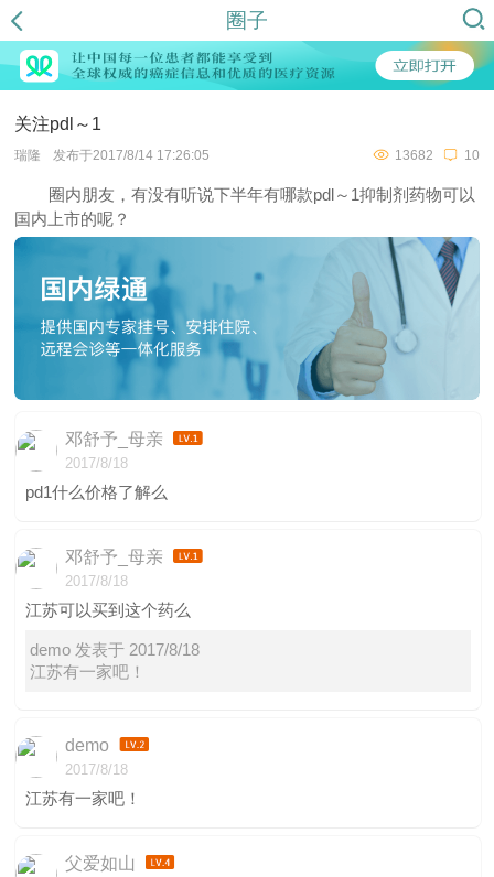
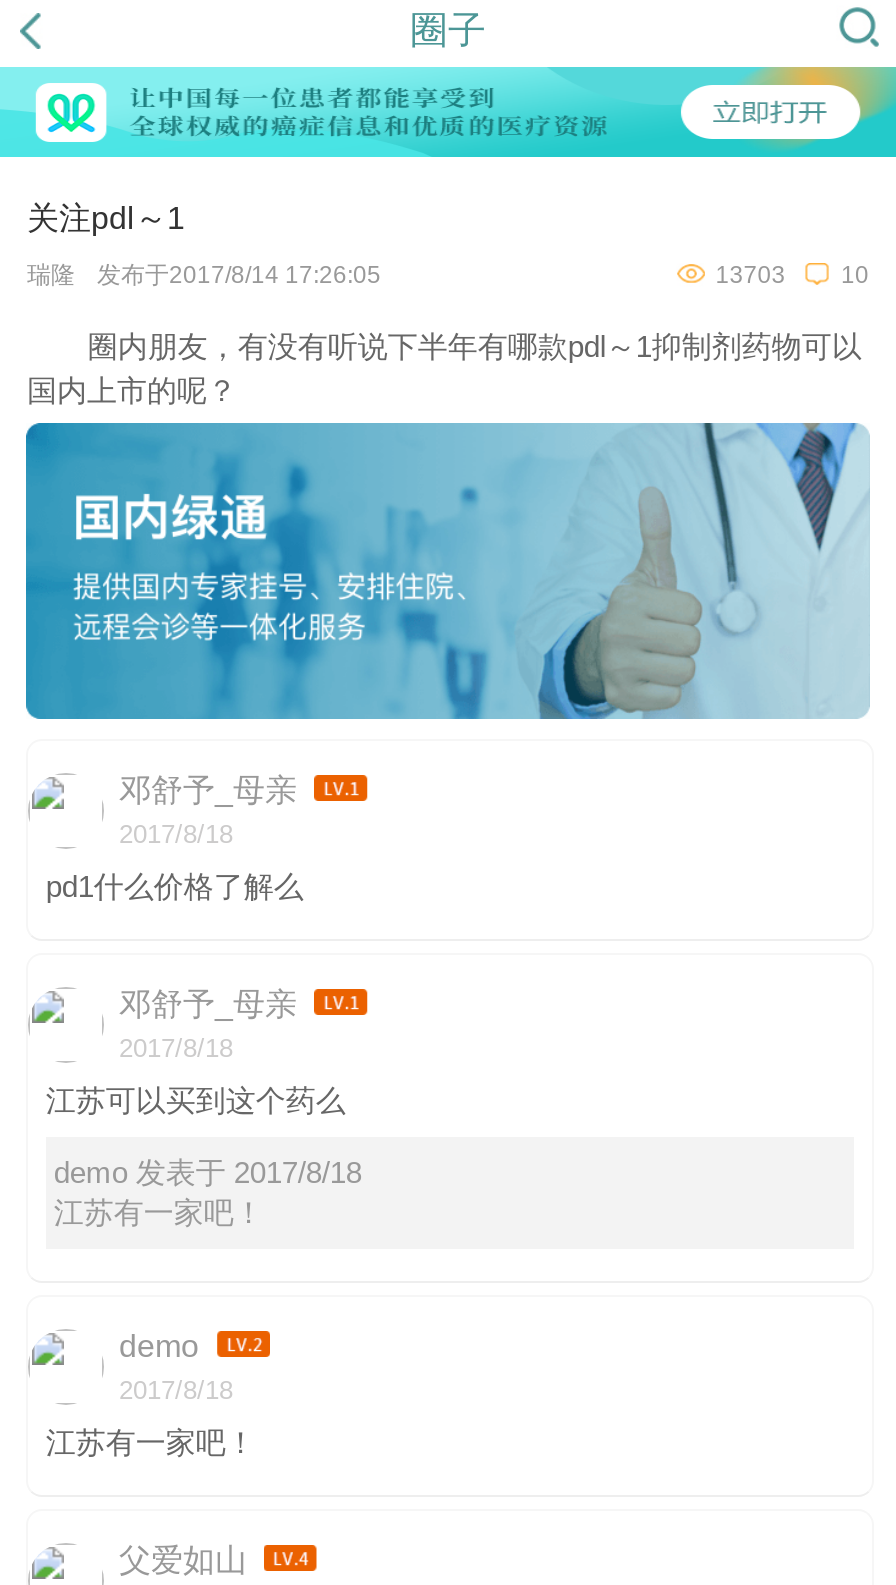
[395,147,479,163] 13682 10 -> [716,260,869,288] 13703 10

